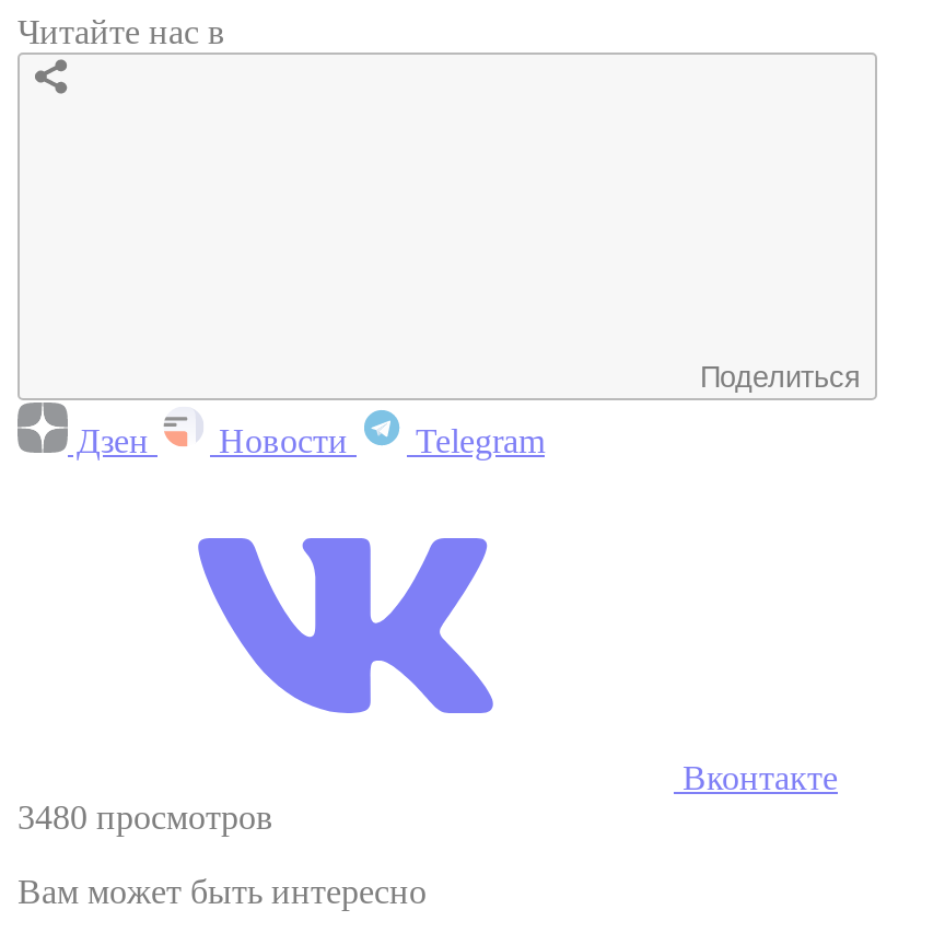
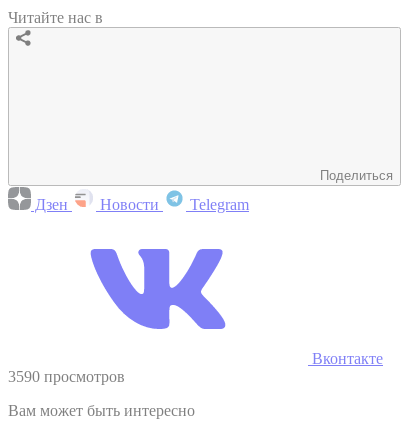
[17,798,273,835] 3480 просмотров -> [8,368,125,385] 3590 просмотров

